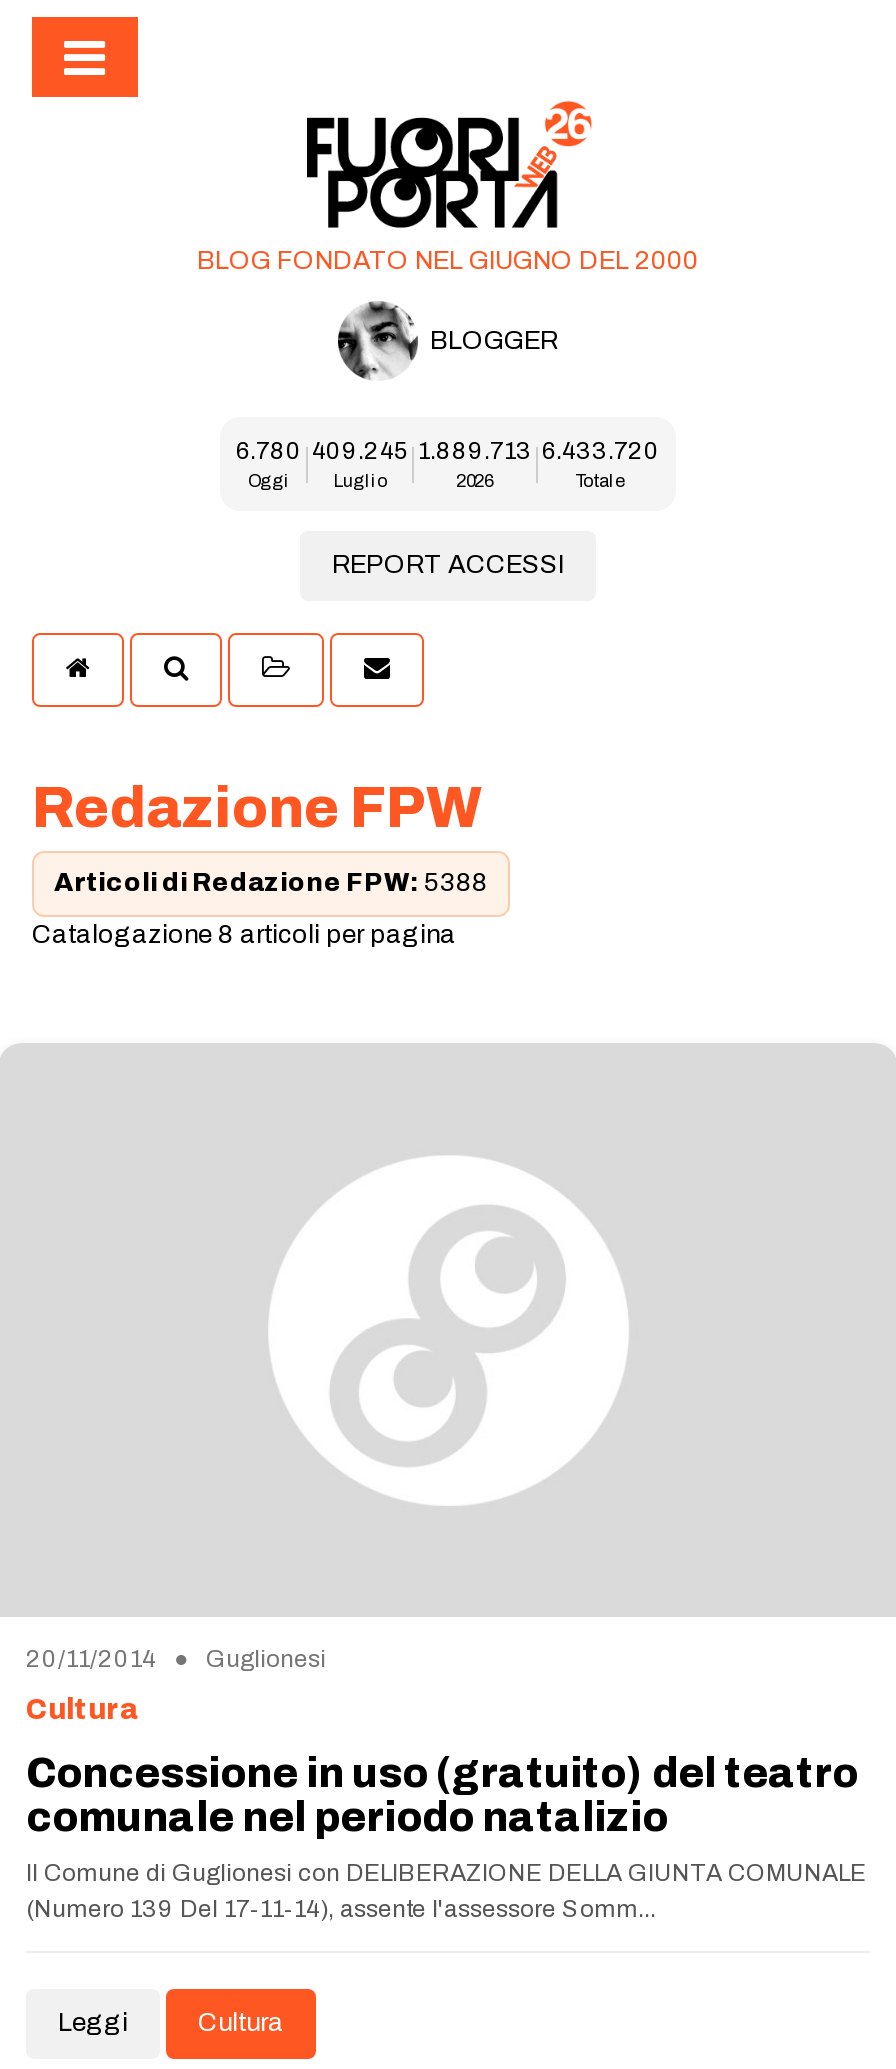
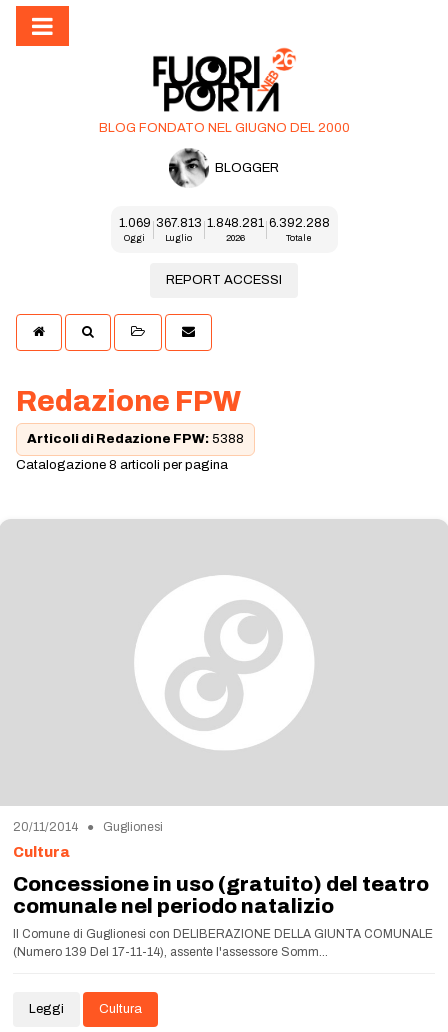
[236,437,302,465] 6.780 -> [118,216,150,230] 1.069
[312,437,408,465] 409.245 -> [155,216,201,230] 367.813
[418,437,532,465] 1.889.713 -> [206,216,263,230] 1.848.281
[542,437,660,465] 6.433.720 -> [268,216,329,230] 6.392.288

